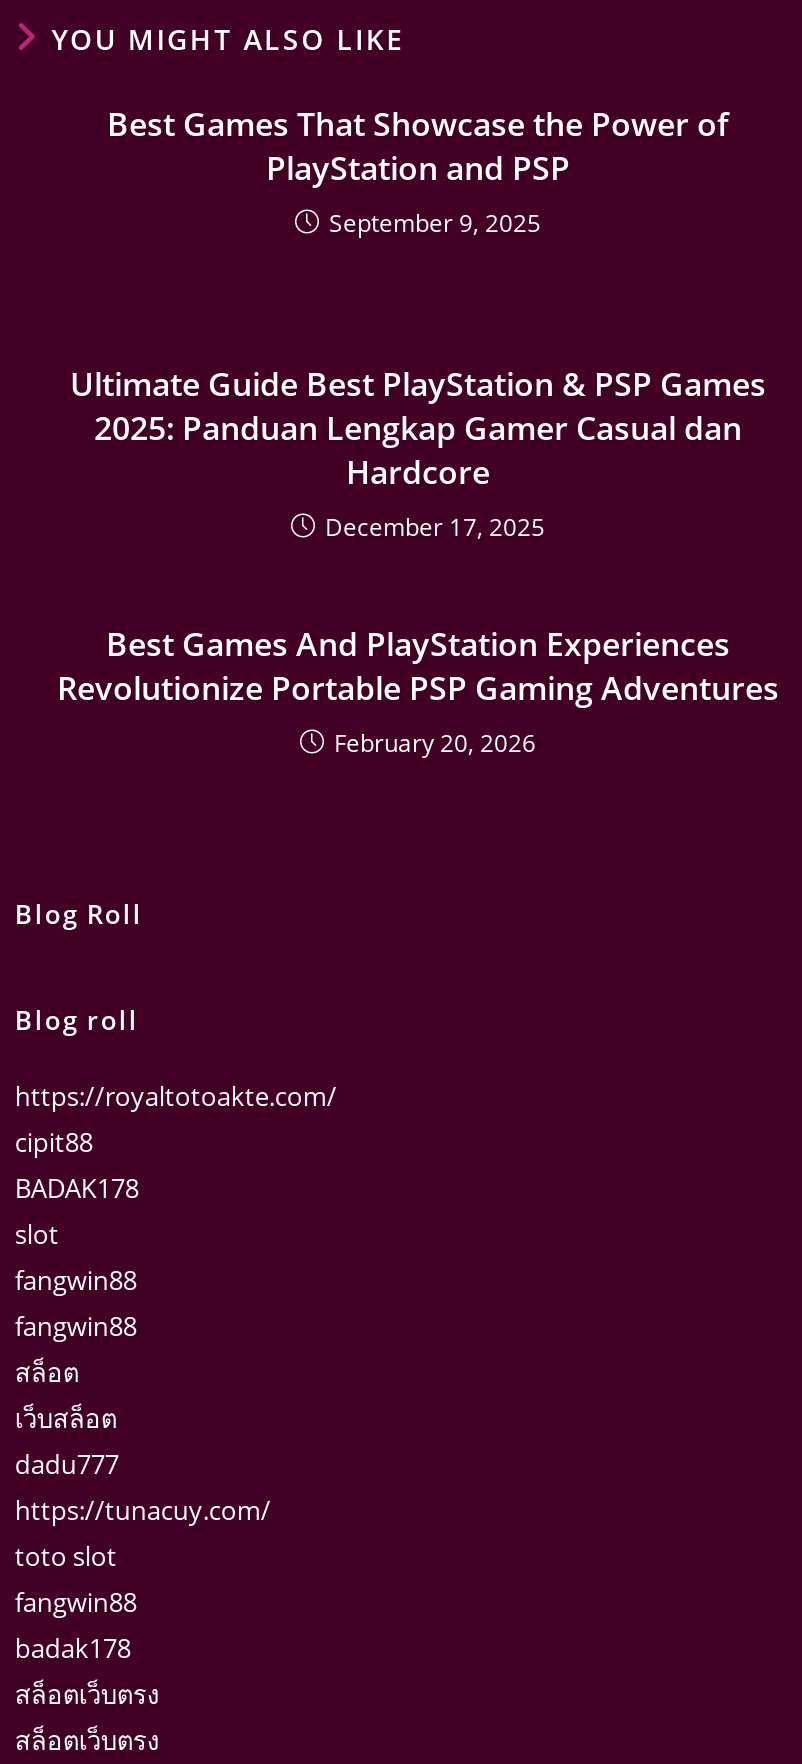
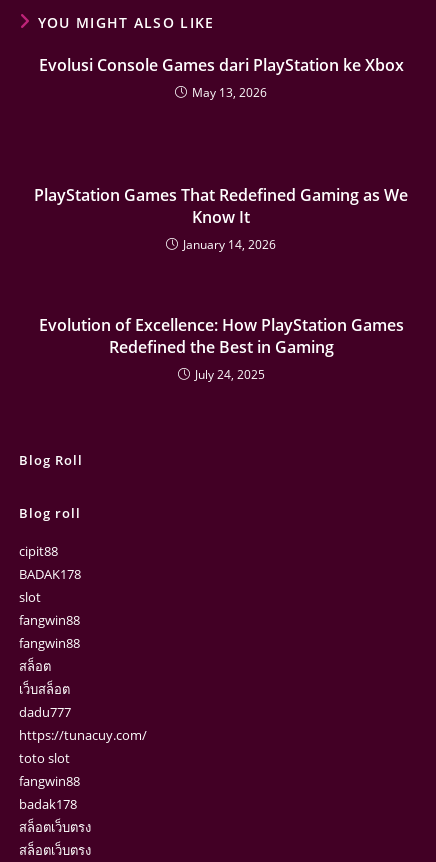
[107,102,729,240] Best Games That Showcase the Power of | PlayStation and PSP | September 9, 2025 -> [38,54,403,101] Evolusi Console Games dari PlayStation ke Xbox | May 13, 2026
[70,362,766,544] Ultimate Guide Best PlayStation & PSP Games | 2025: Panduan Lengkap Gamer Casual dan | Hardcore | December 17, 2025 -> [34,184,408,253] PlayStation Games That Redefined Gaming as We | Know It | January 14, 2026
[57,622,779,760] Best Games And PlayStation Experiences | Revolutionize Portable PSP Gaming Adventures | February 20, 2026 -> [38,314,403,383] Evolution of Excellence: How PlayStation Games | Redefined the Best in Gaming | July 24, 2025
[15,1078,337,1114] https://royaltotoakte.com/ -> none

